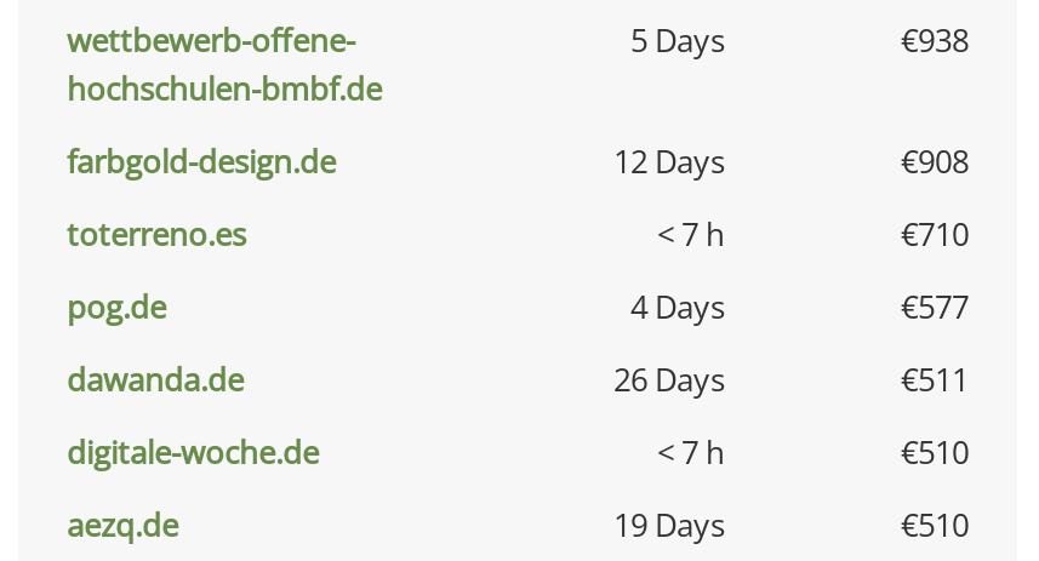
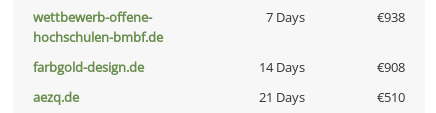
[630,18,725,62] 5 Days -> [265,8,304,26] 7 Days
[613,139,725,183] 12 Days -> [258,58,304,76] 14 Days
[67,212,969,474] toterreno.es | < 7 h | €710 | pog.de | 4 Days | €577 | dawanda.de | 26 Days | €511 | digitale-woche.de | < 7 h | €510 -> none
[613,503,725,546] 19 Days -> [258,88,304,106] 21 Days

